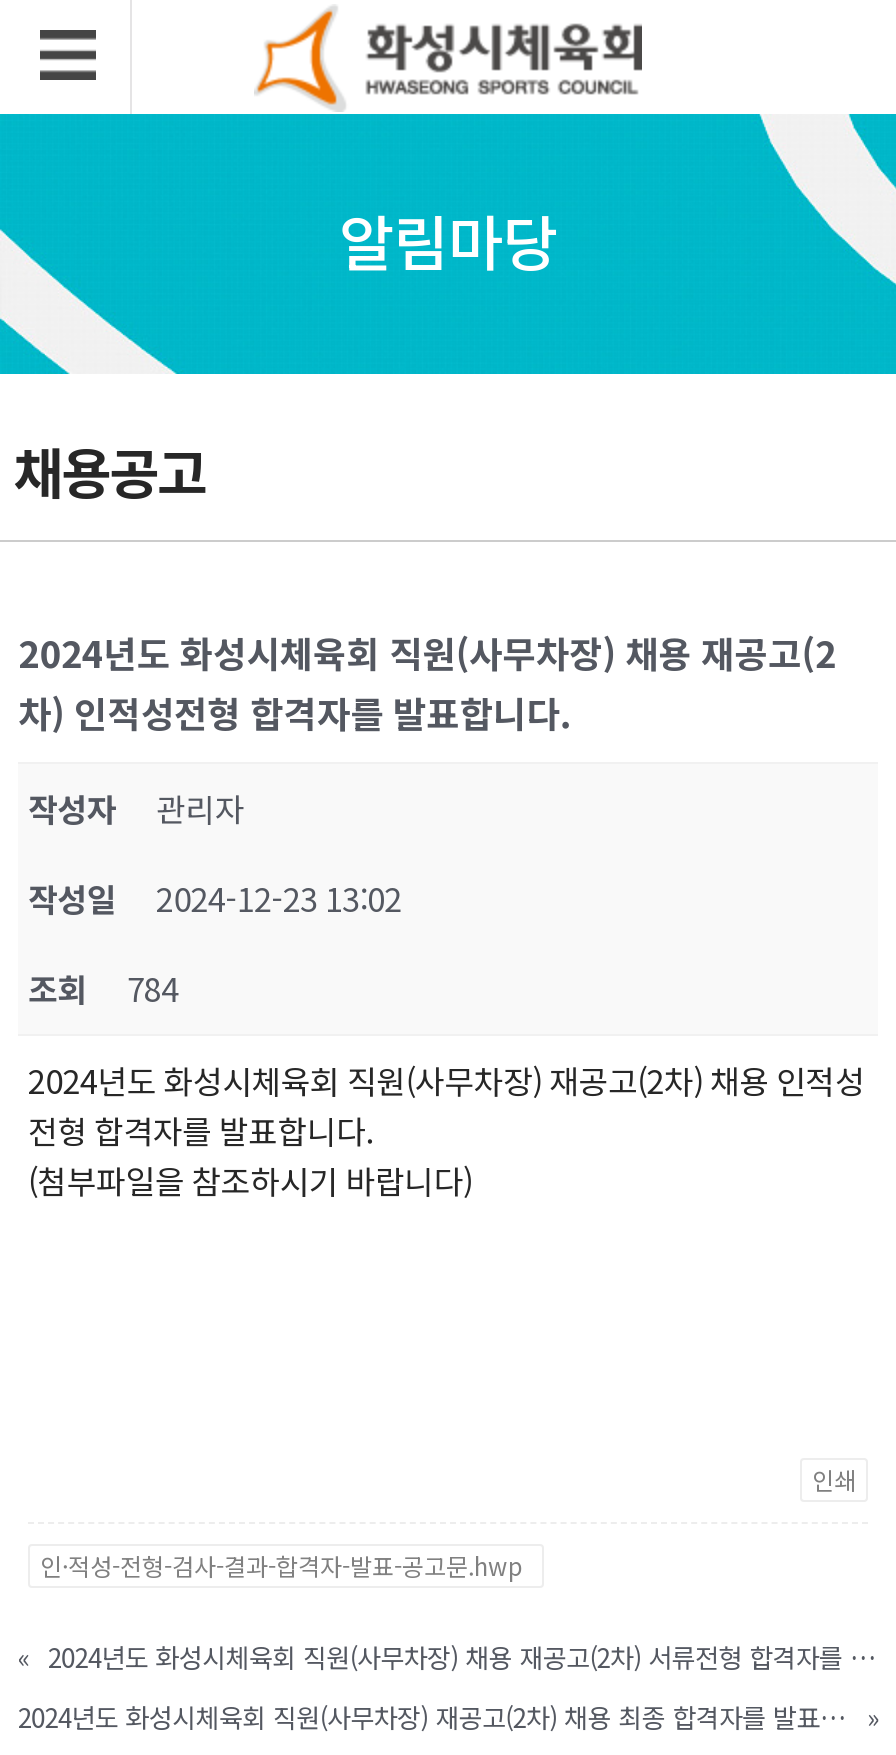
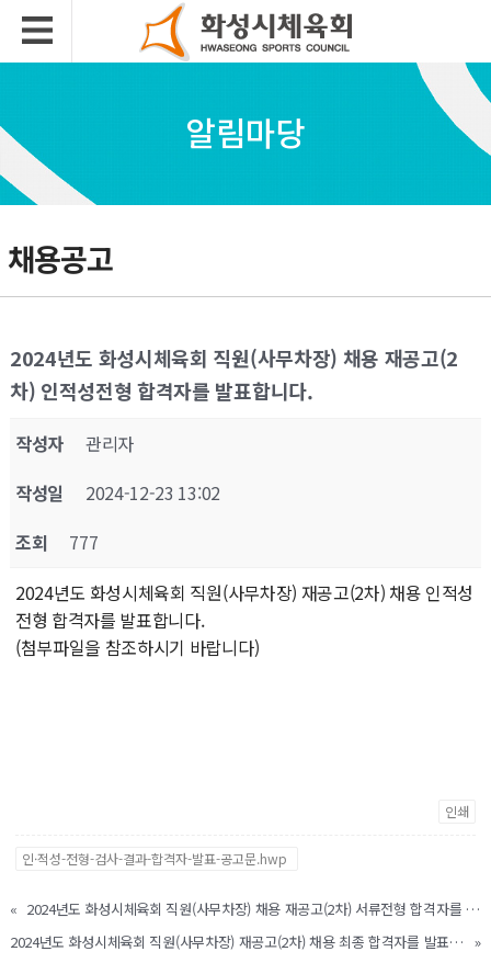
[28,964,179,1012] 조회 784 -> [15,529,98,555] 조회 777

